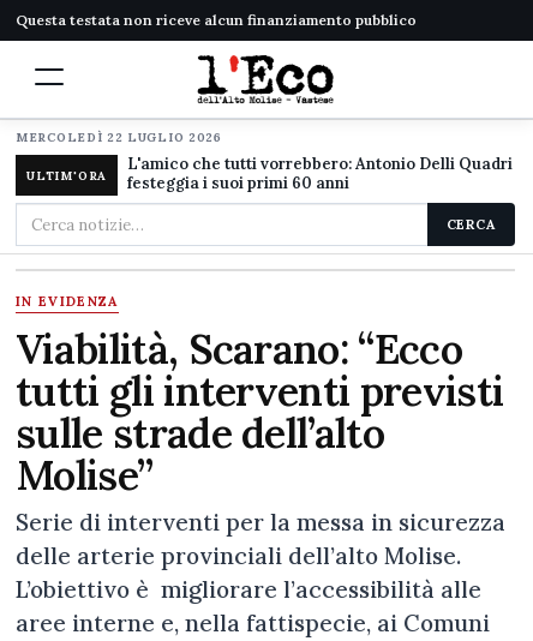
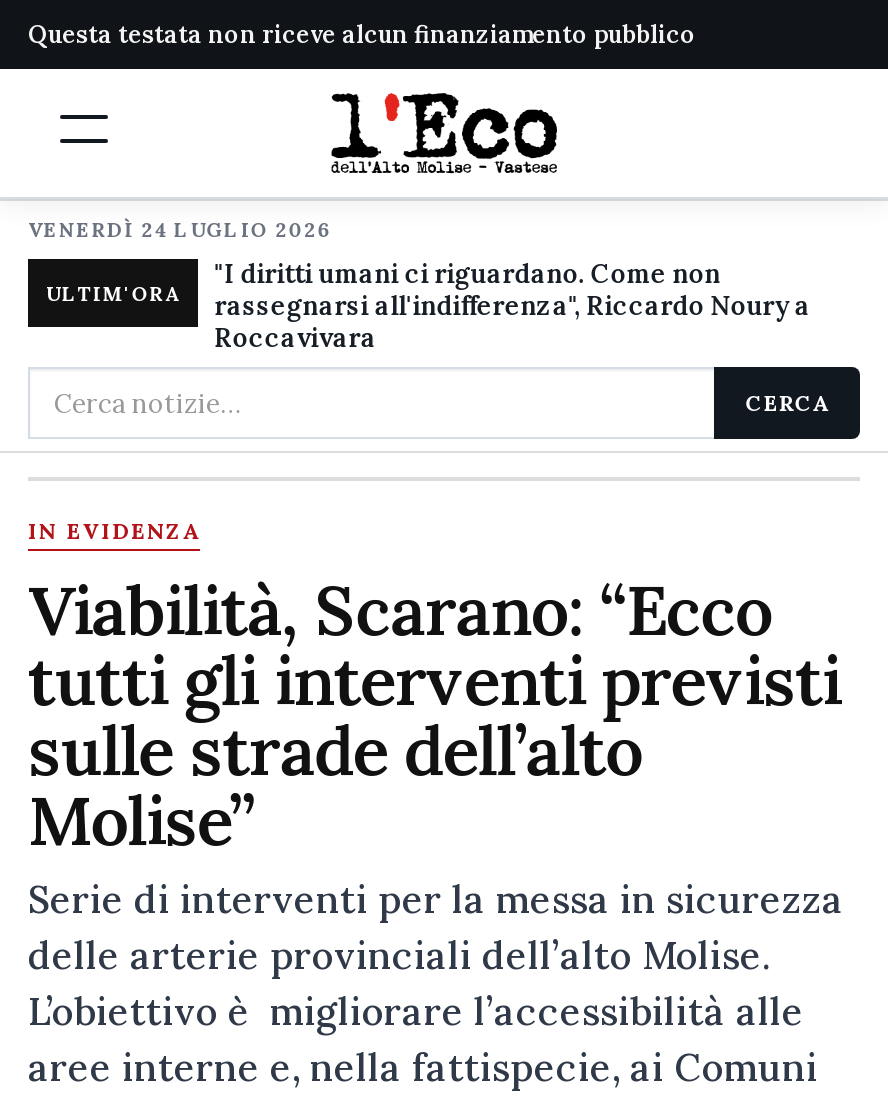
[16,130,222,145] MERCOLEDÌ 22 LUGLIO 2026 -> [28,217,331,243] VENERDÌ 24 LUGLIO 2026
[127,154,513,193] L'amico che tutti vorrebbero: Antonio Delli Quadri | festeggia i suoi primi 60 anni -> [214,257,810,355] "I diritti umani ci riguardano. Come non | rassegnarsi all'indifferenza", Riccardo Noury a | Roccavivara

